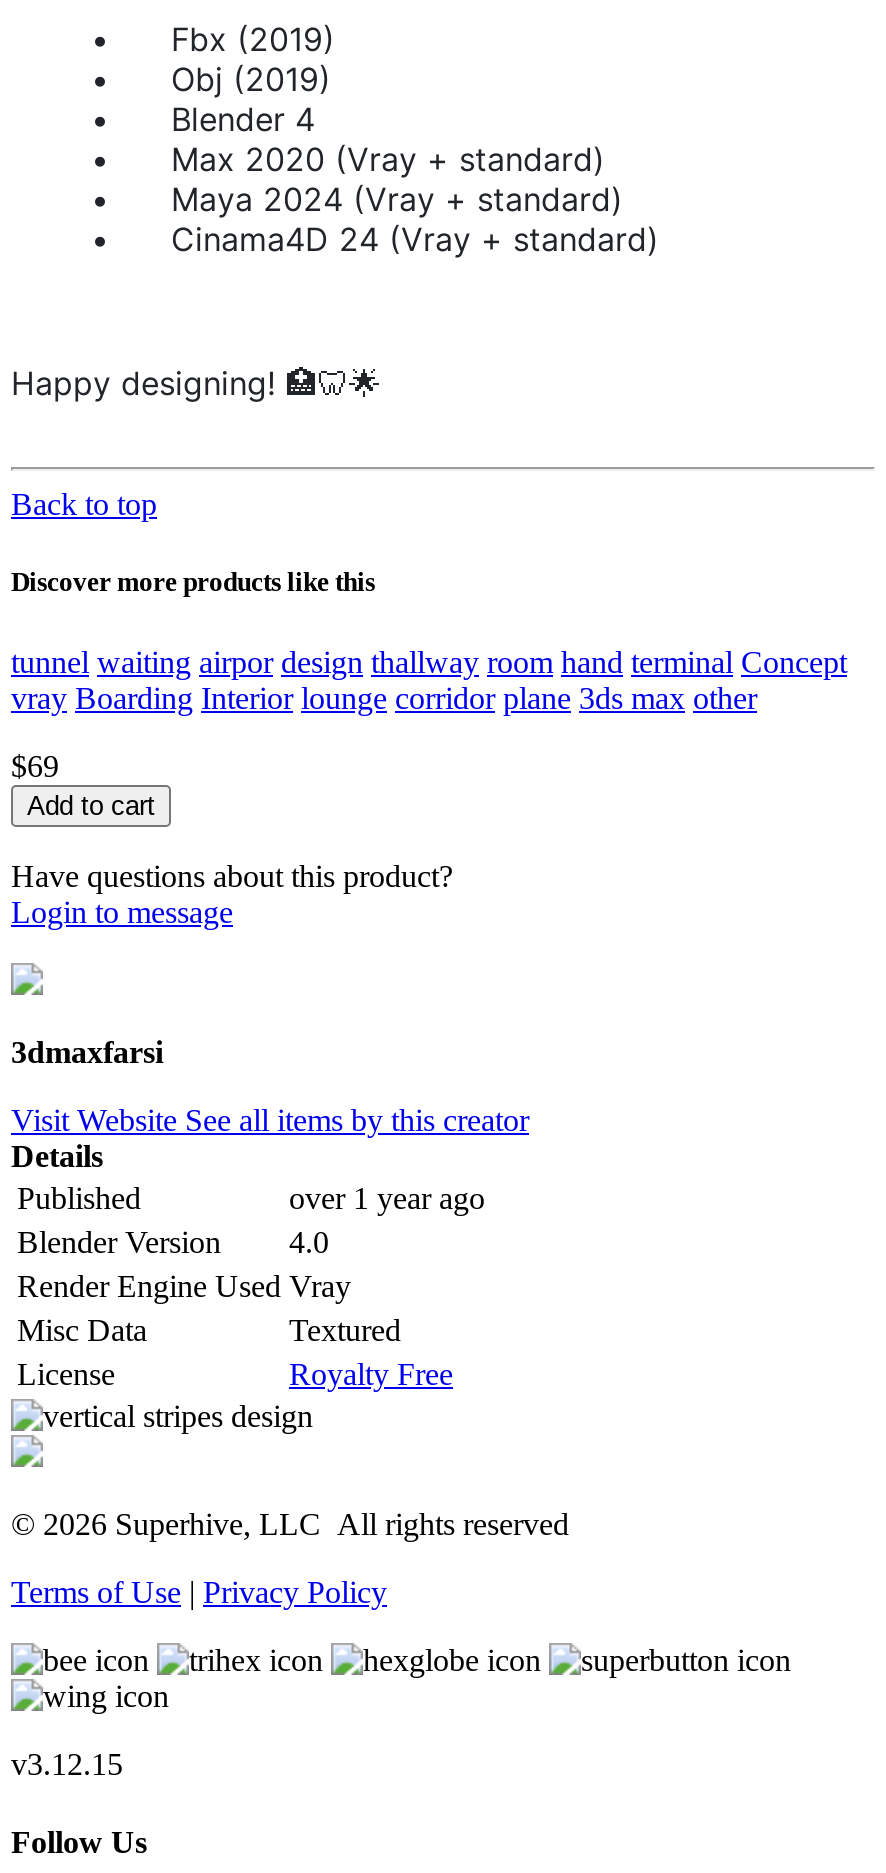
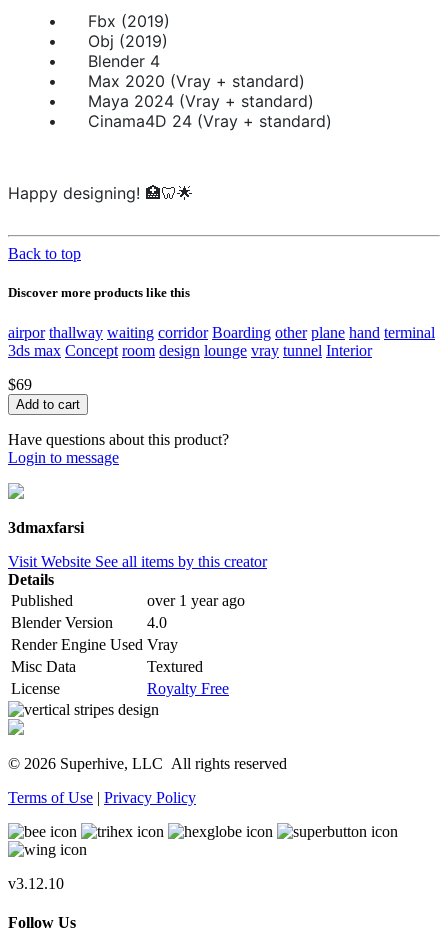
[11,644,847,714] tunnel waiting airpor design thallway room hand terminal Concept | vray Boarding Interior lounge corridor plane 3ds max other -> [8,324,435,359] airpor thallway waiting corridor Boarding other plane hand terminal | 3ds max Concept room design lounge vray tunnel Interior
[11,1746,123,1780] v3.12.15 -> [8,875,64,892] v3.12.10

